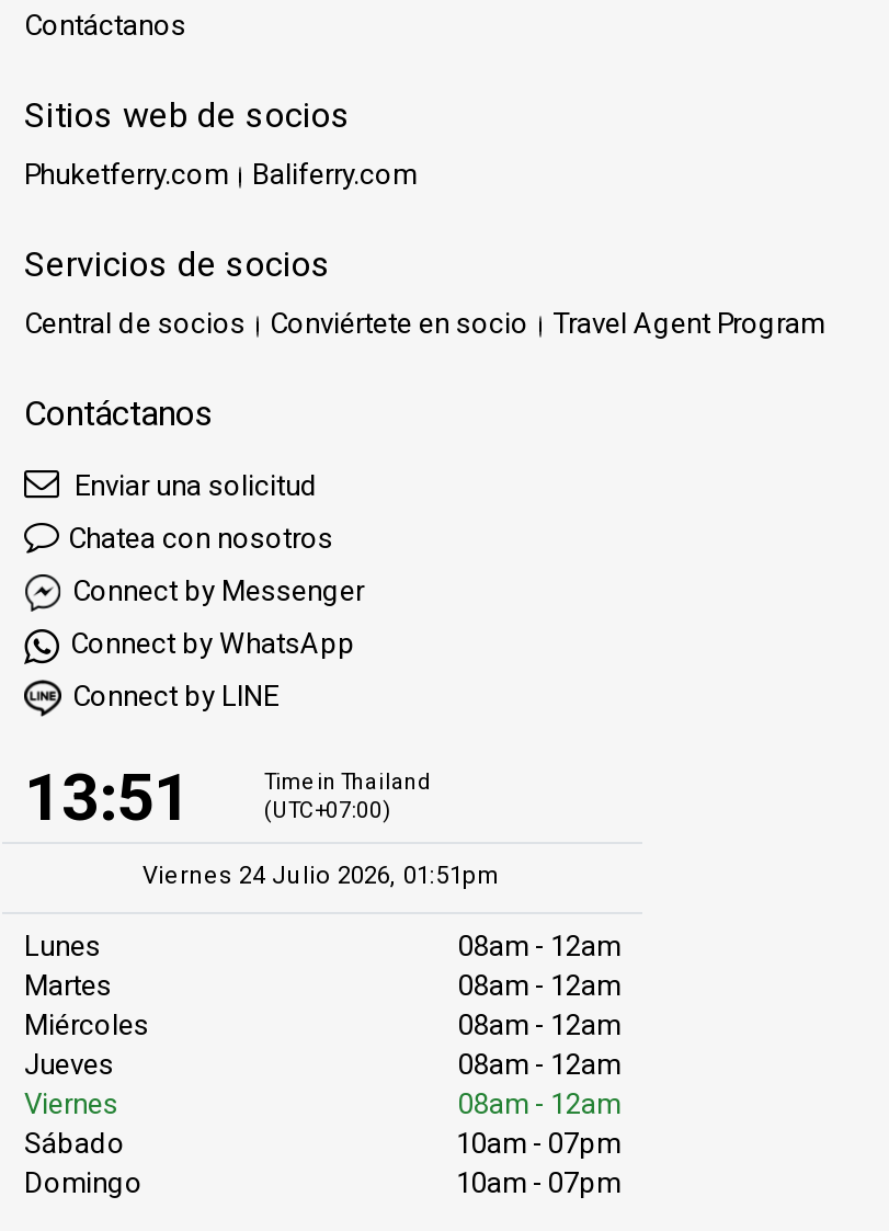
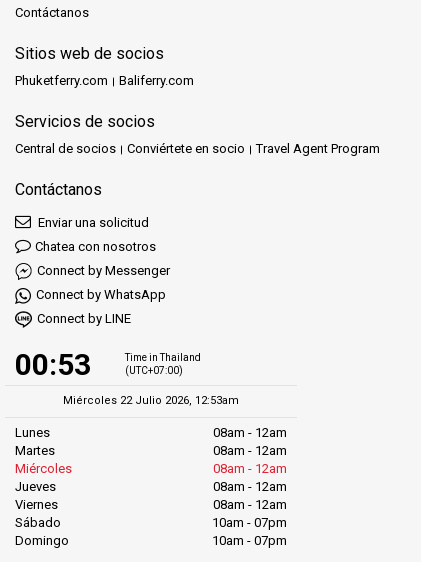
[24,758,191,835] 13:51 -> [15,347,91,382] 00:53
[143,862,502,891] Viernes 24 Julio 2026, 01:51pm -> [63,394,239,407] Miércoles 22 Julio 2026, 12:53am

